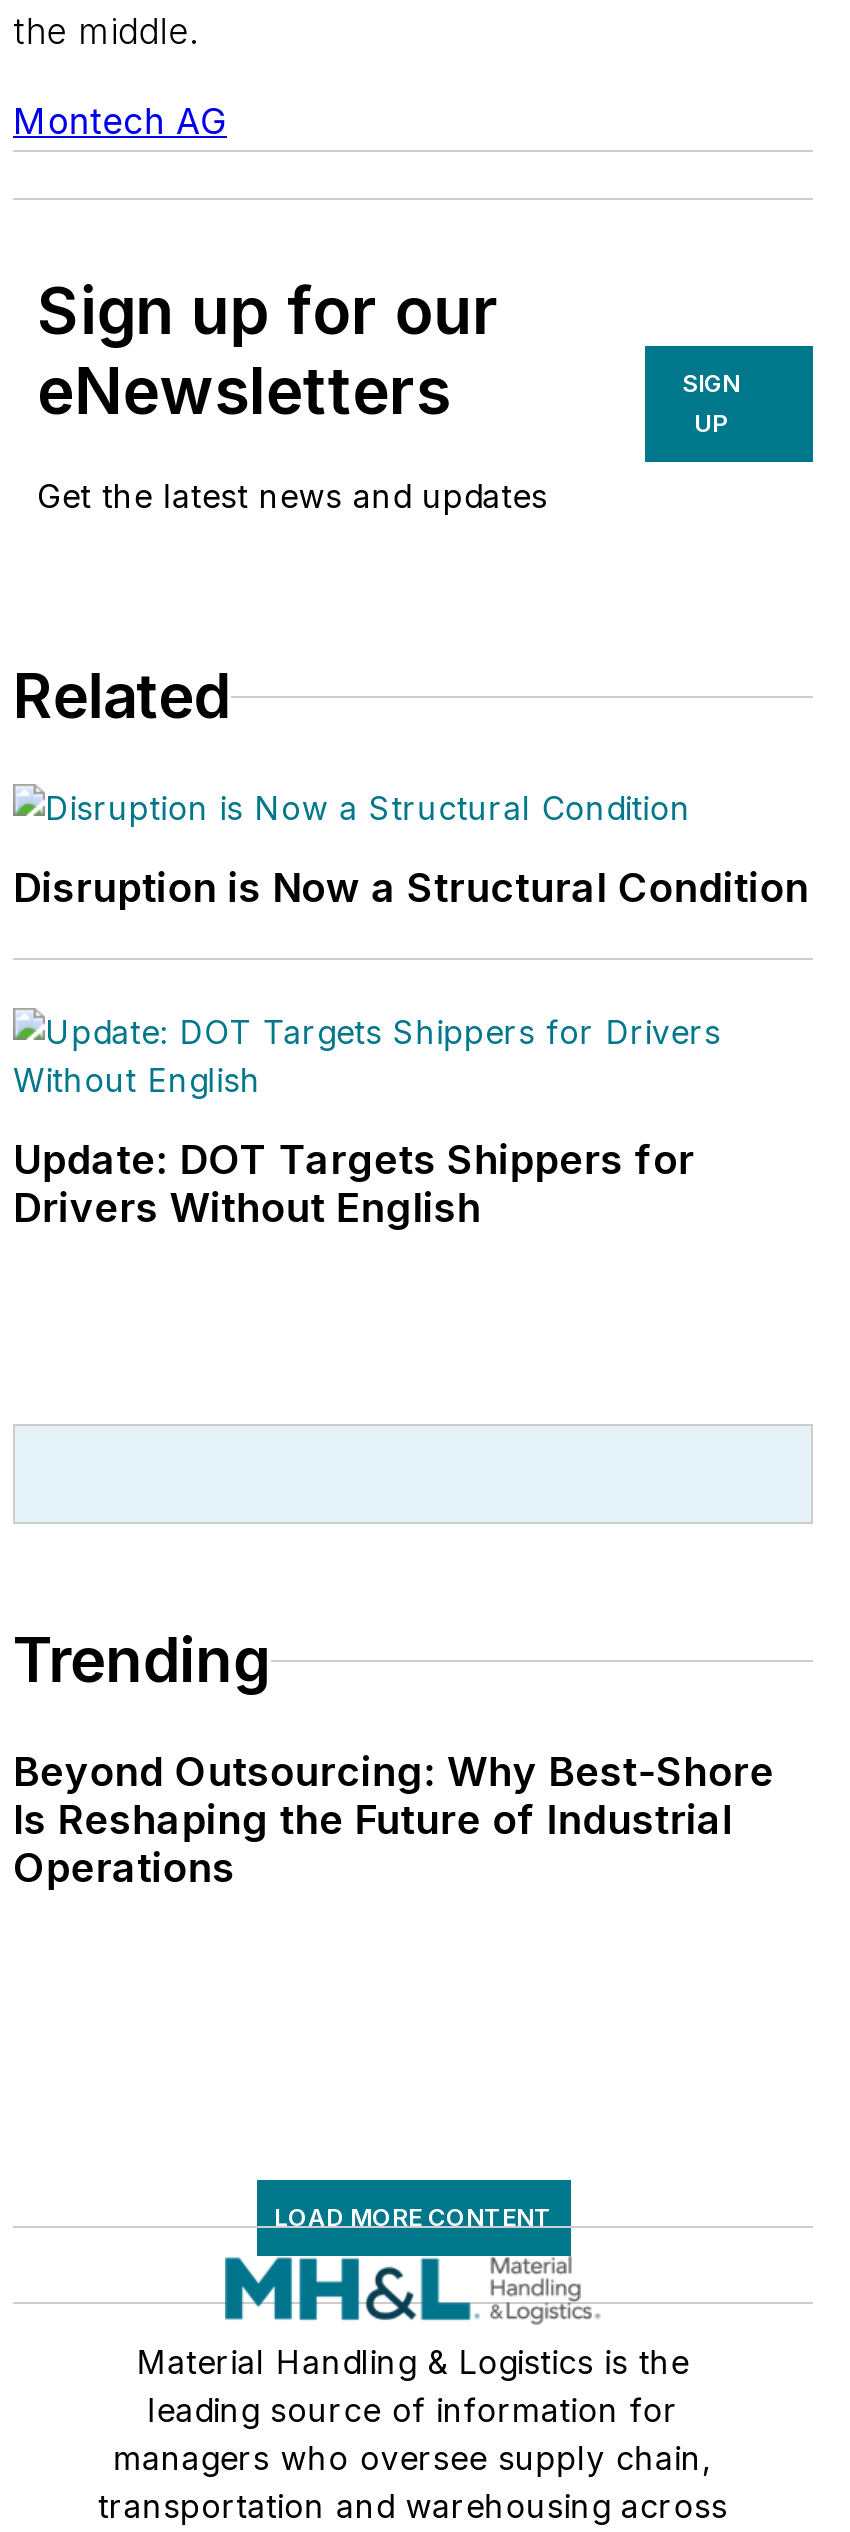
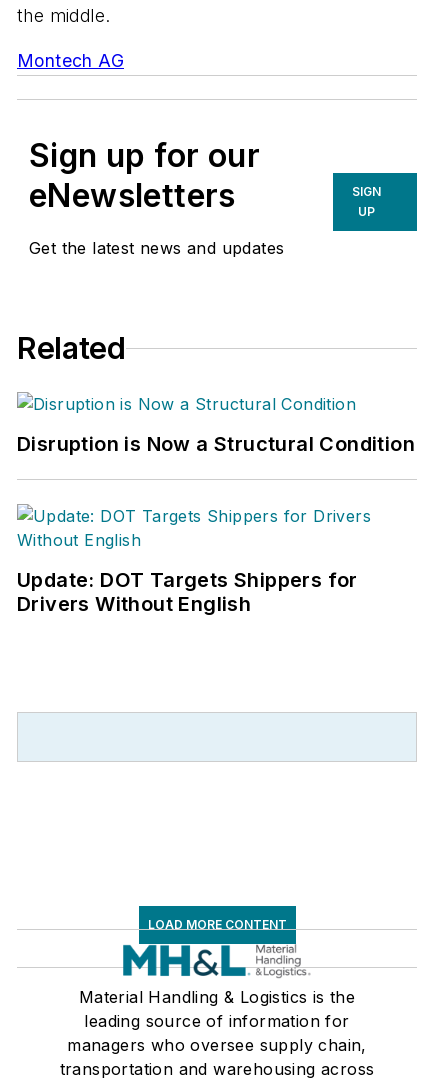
[13,1624,774,1892] Trending | Beyond Outsourcing: Why Best-Shore | Is Reshaping the Future of Industrial | Operations -> none

